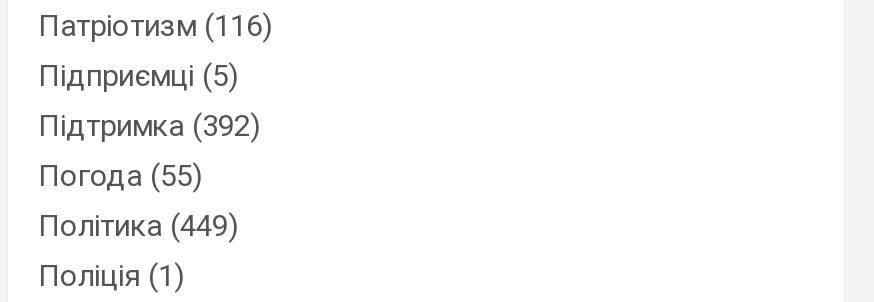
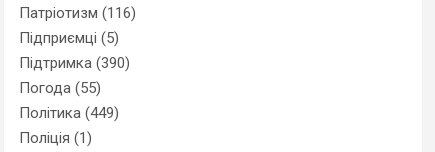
[38,108,260,144] Підтримка (392) -> [19,54,130,72] Підтримка (390)

